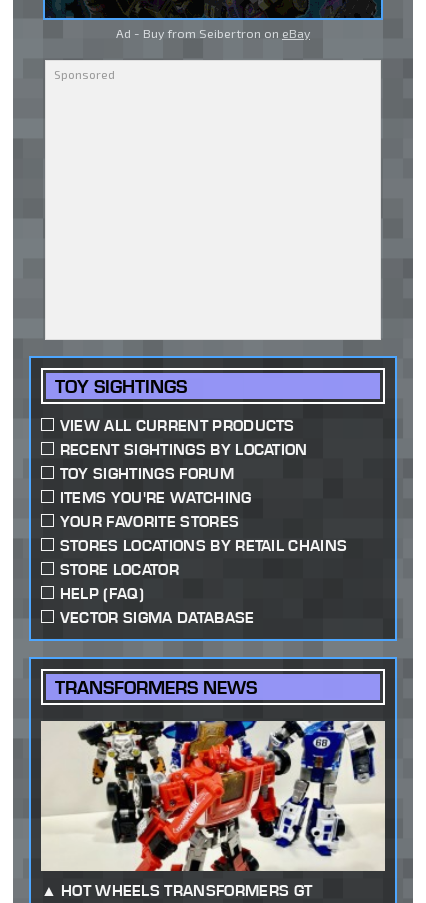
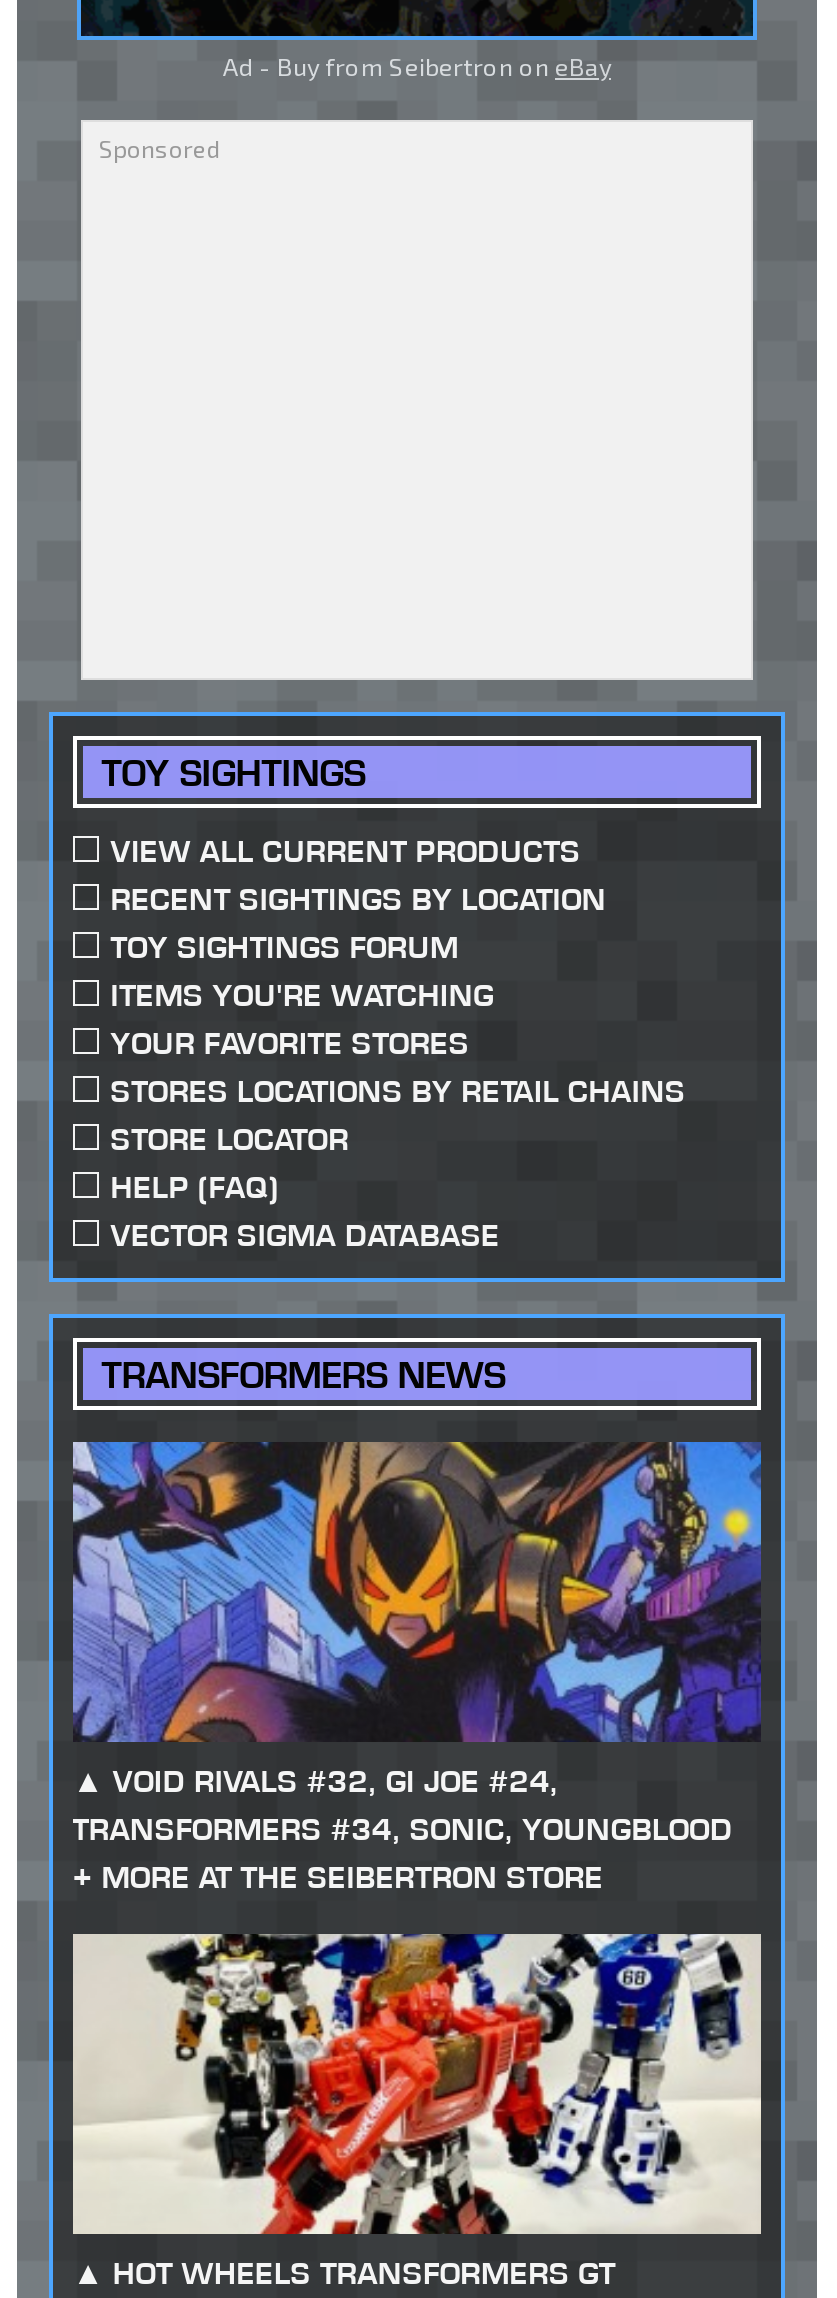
none -> [71,1440,763,1897] [image] | VOID RIVALS #32, GI JOE #24, | TRANSFORMERS #34, SONIC, YOUNGBLOOD | + MORE AT THE SEIBERTRON STORE

